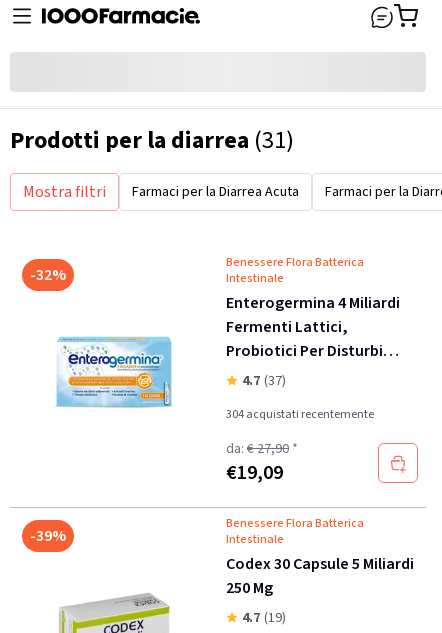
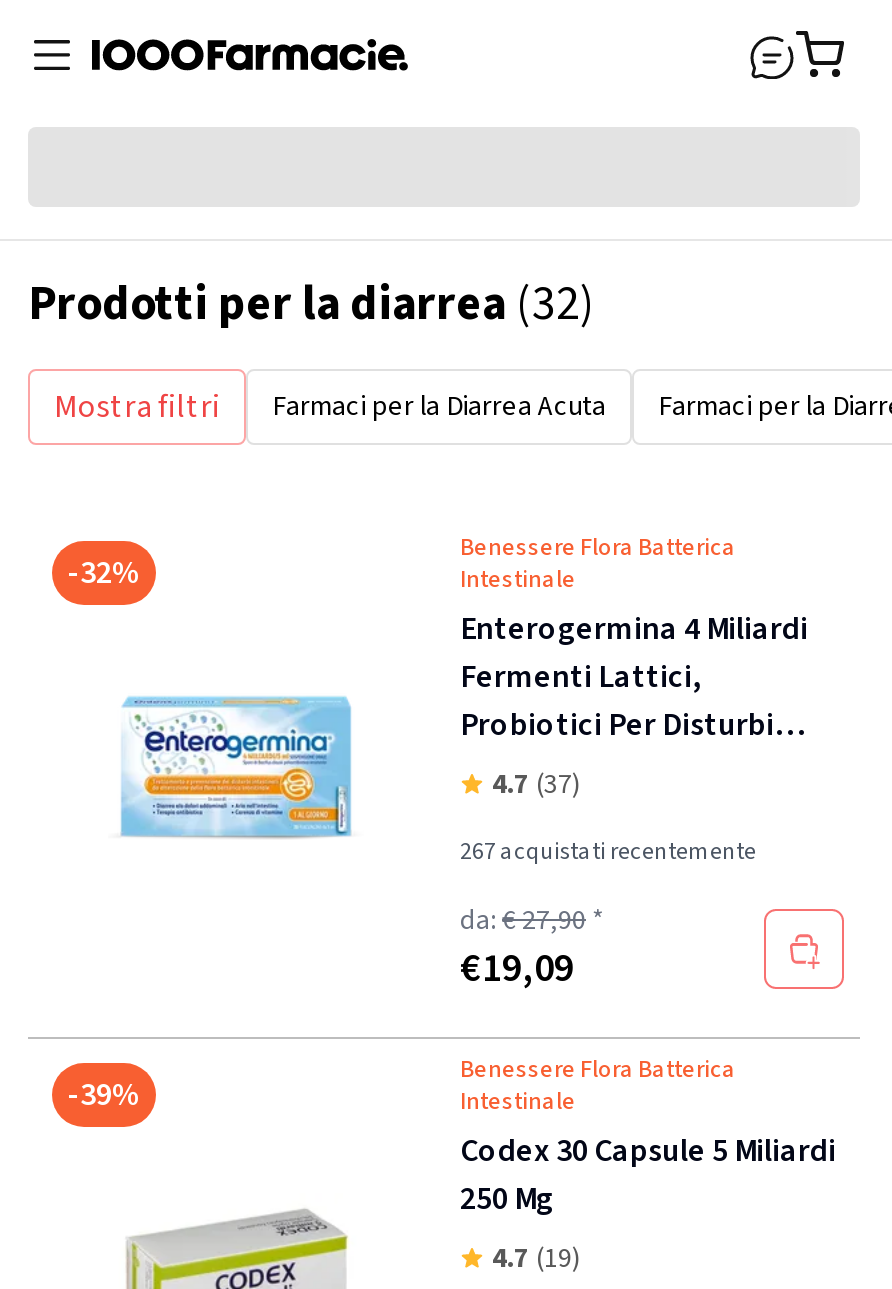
[10,123,294,158] Prodotti per la diarrea (31) -> [28,269,596,339] Prodotti per la diarrea (32)
[226,406,374,423] 304 acquistati recentemente -> [460,835,756,869] 267 acquistati recentemente

